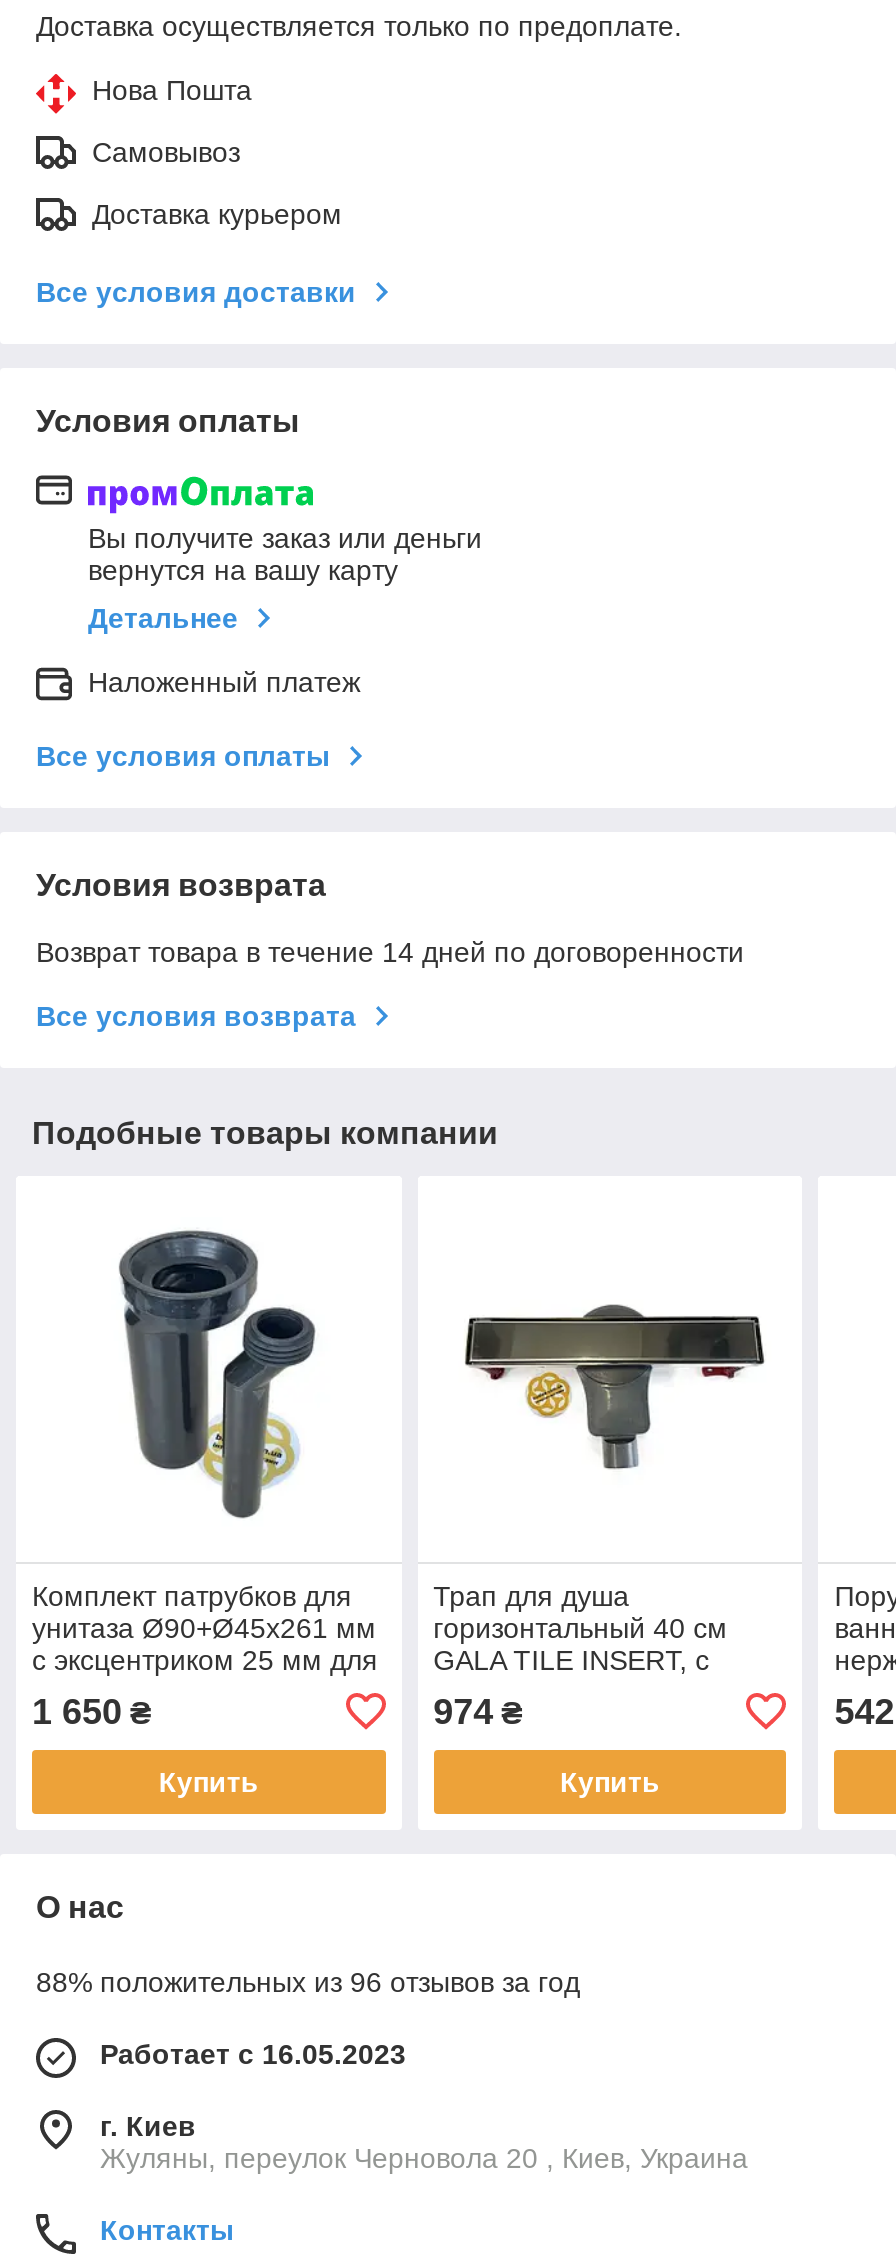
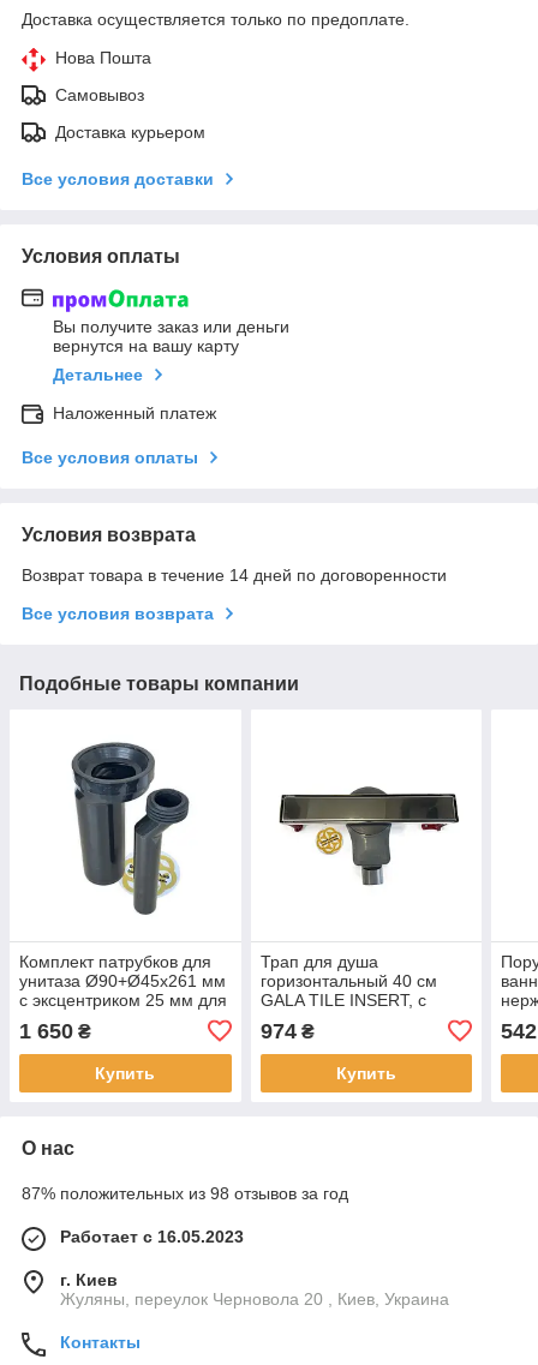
[36,1965,580,1997] 88% положительных из 96 отзывов за год -> [22,1183,348,1202] 87% положительных из 98 отзывов за год

